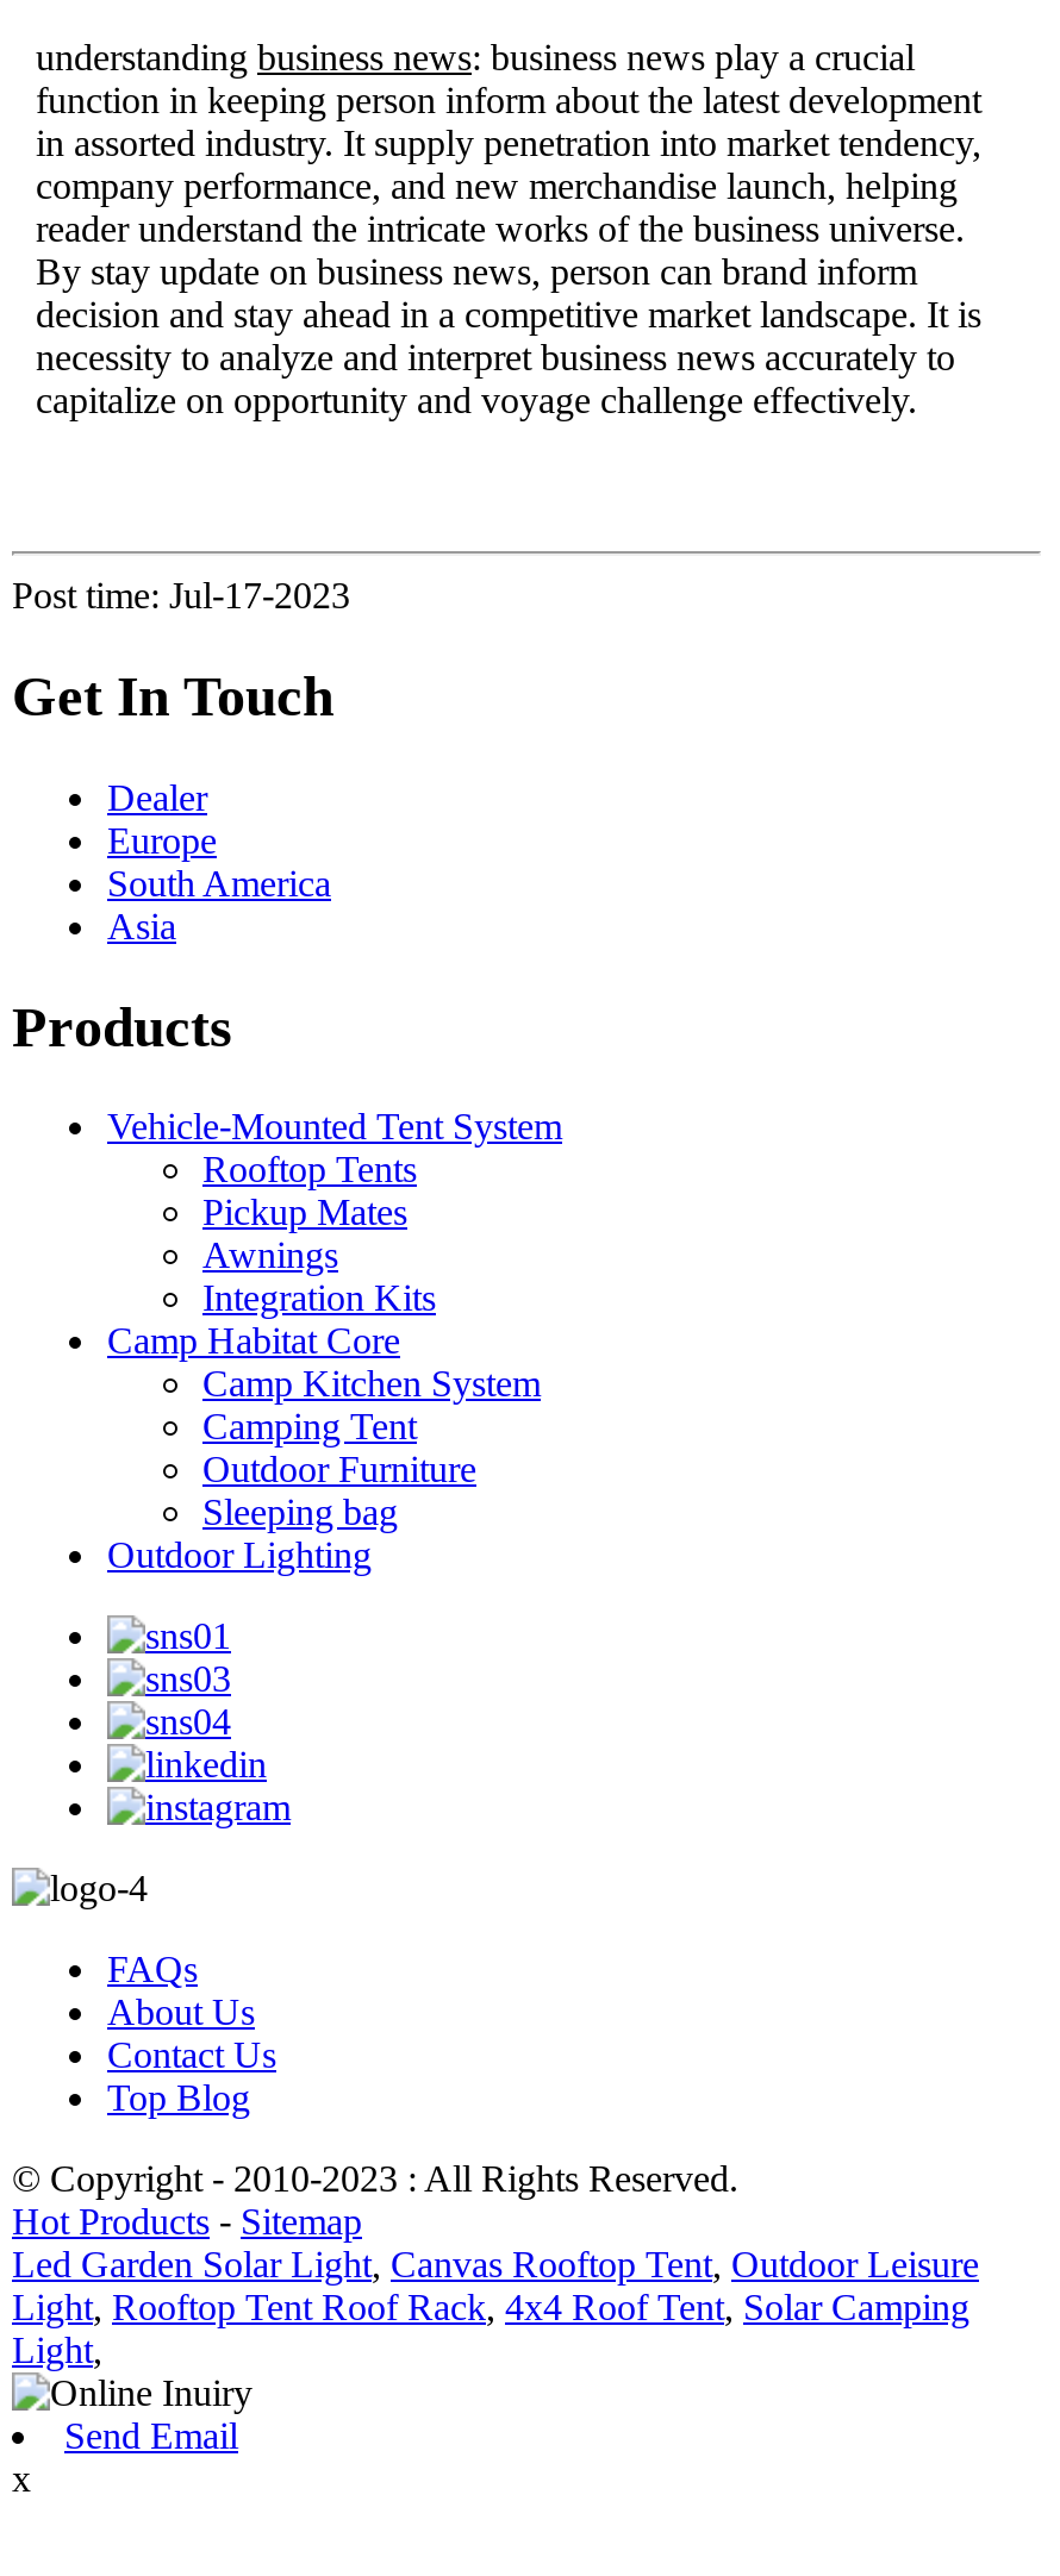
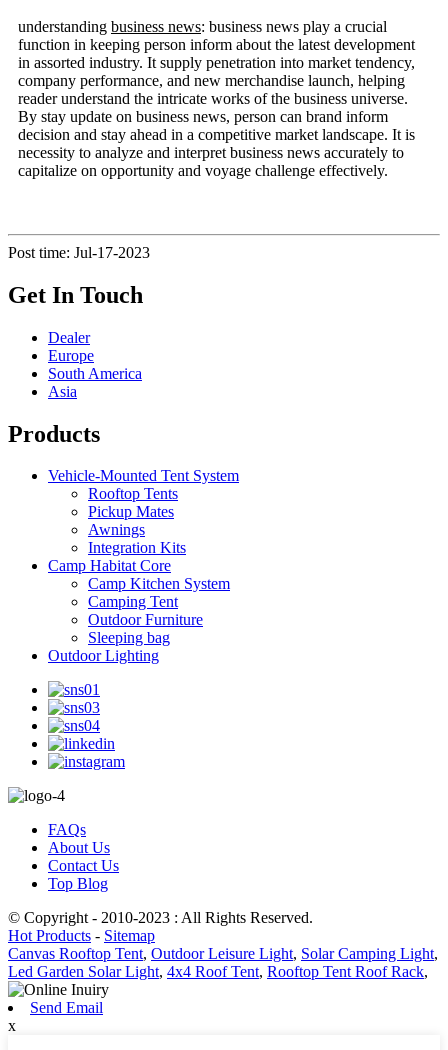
[12,2245,979,2371] Led Garden Solar Light, Canvas Rooftop Tent, Outdoor Leisure | Light, Rooftop Tent Roof Rack, 4x4 Roof Tent, Solar Camping | Light, -> [8,945,438,980] Canvas Rooftop Tent, Outdoor Leisure Light, Solar Camping Light, | Led Garden Solar Light, 4x4 Roof Tent, Rooftop Tent Roof Rack,

